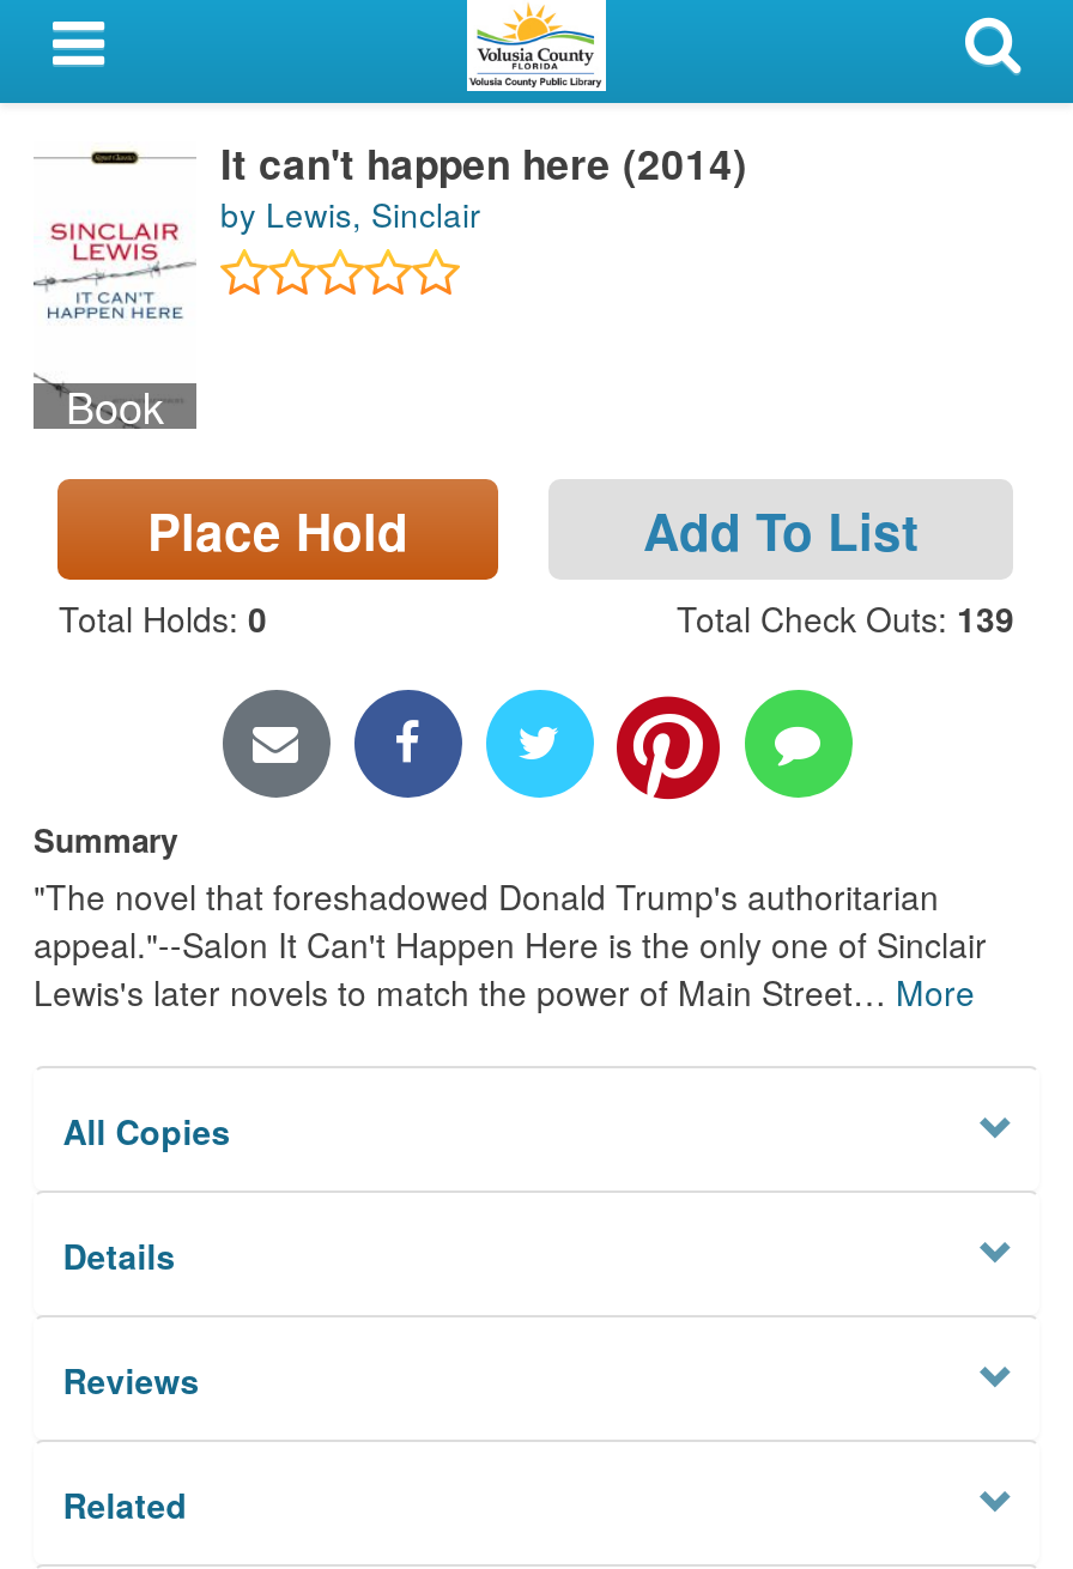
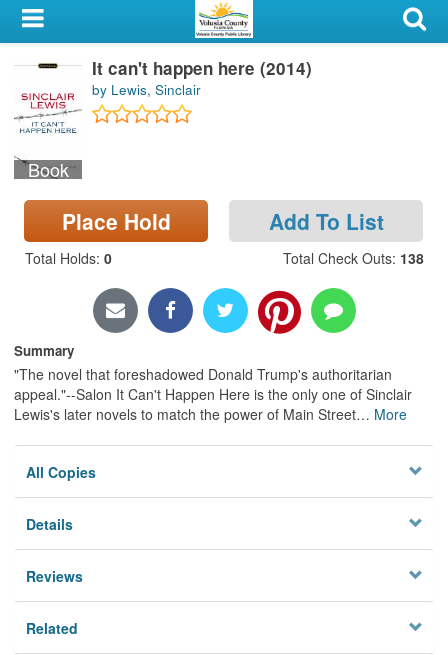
[677,593,1014,641] Total Check Outs: 139 -> [282,248,423,268] Total Check Outs: 138

